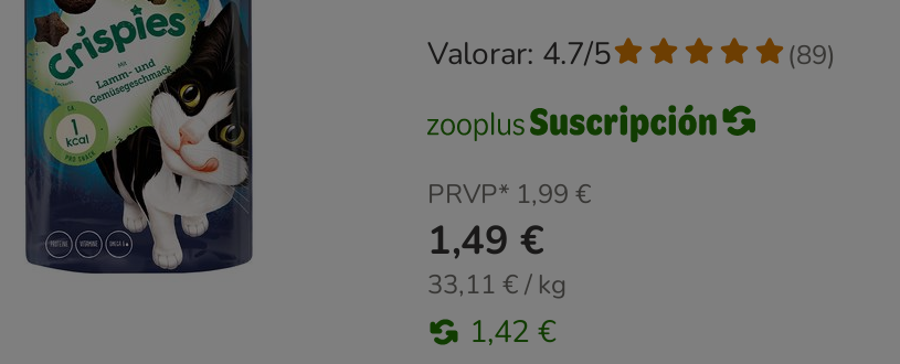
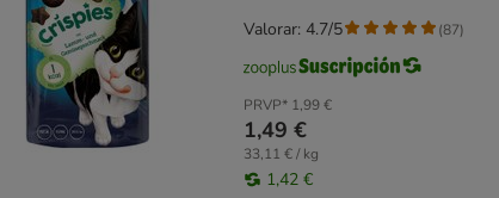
[787,37,836,72] (89) -> [438,20,464,39] (87)

